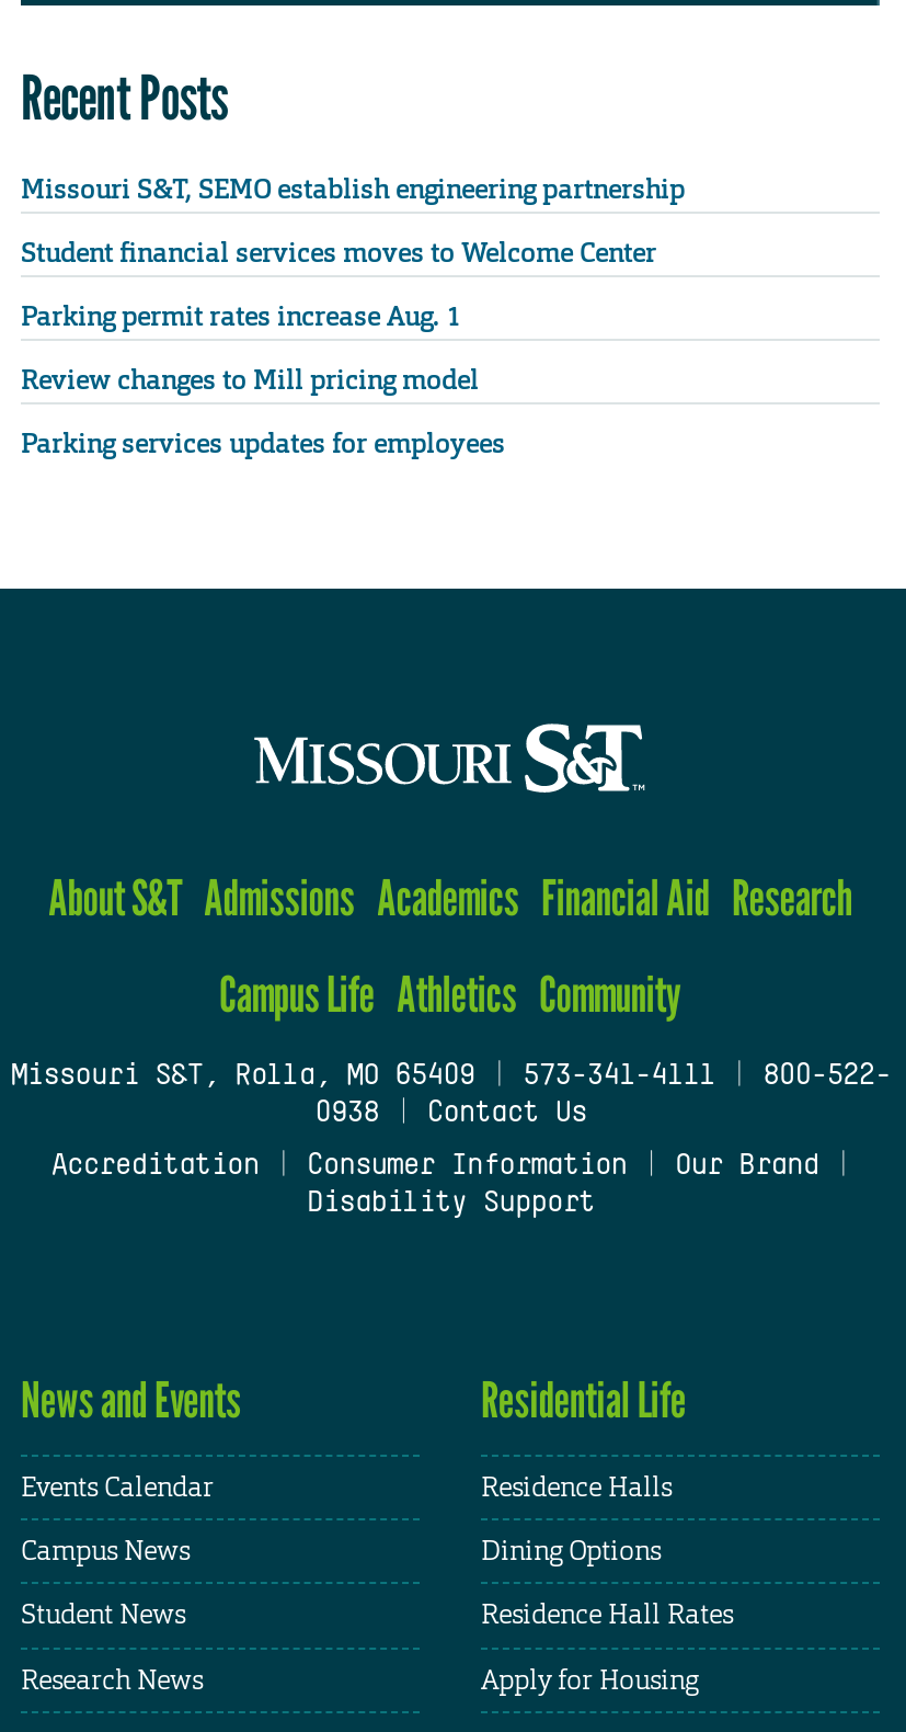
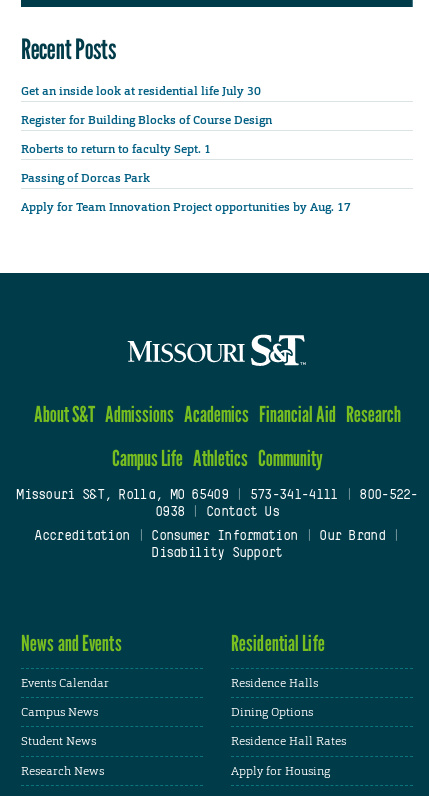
[21,172,685,207] Missouri S&T, SEMO establish engineering partnership -> [21,83,261,99] Get an inside look at residential life July 30
[21,236,656,271] Student financial services moves to Welcome Center -> [21,112,272,128] Register for Building Blocks of Course Design
[21,300,461,335] Parking permit rates increase Aug. 1 -> [21,141,214,157] Roberts to return to faculty Sept. 1
[21,364,479,399] Review changes to Mill pricing model -> [21,170,150,186] Passing of Dorcas Park
[21,427,505,462] Parking services updates for employees -> [21,199,351,215] Apply for Team Innovation Project opportunities by Aug. 17

